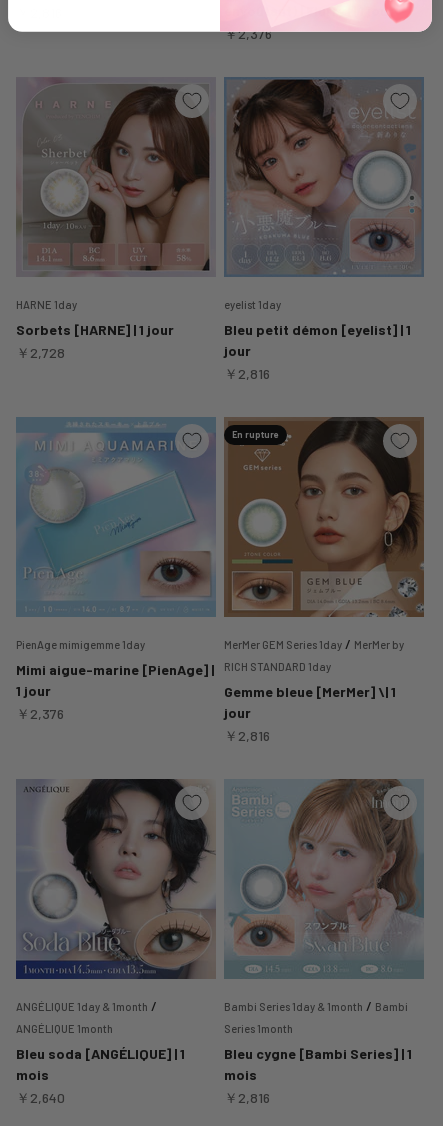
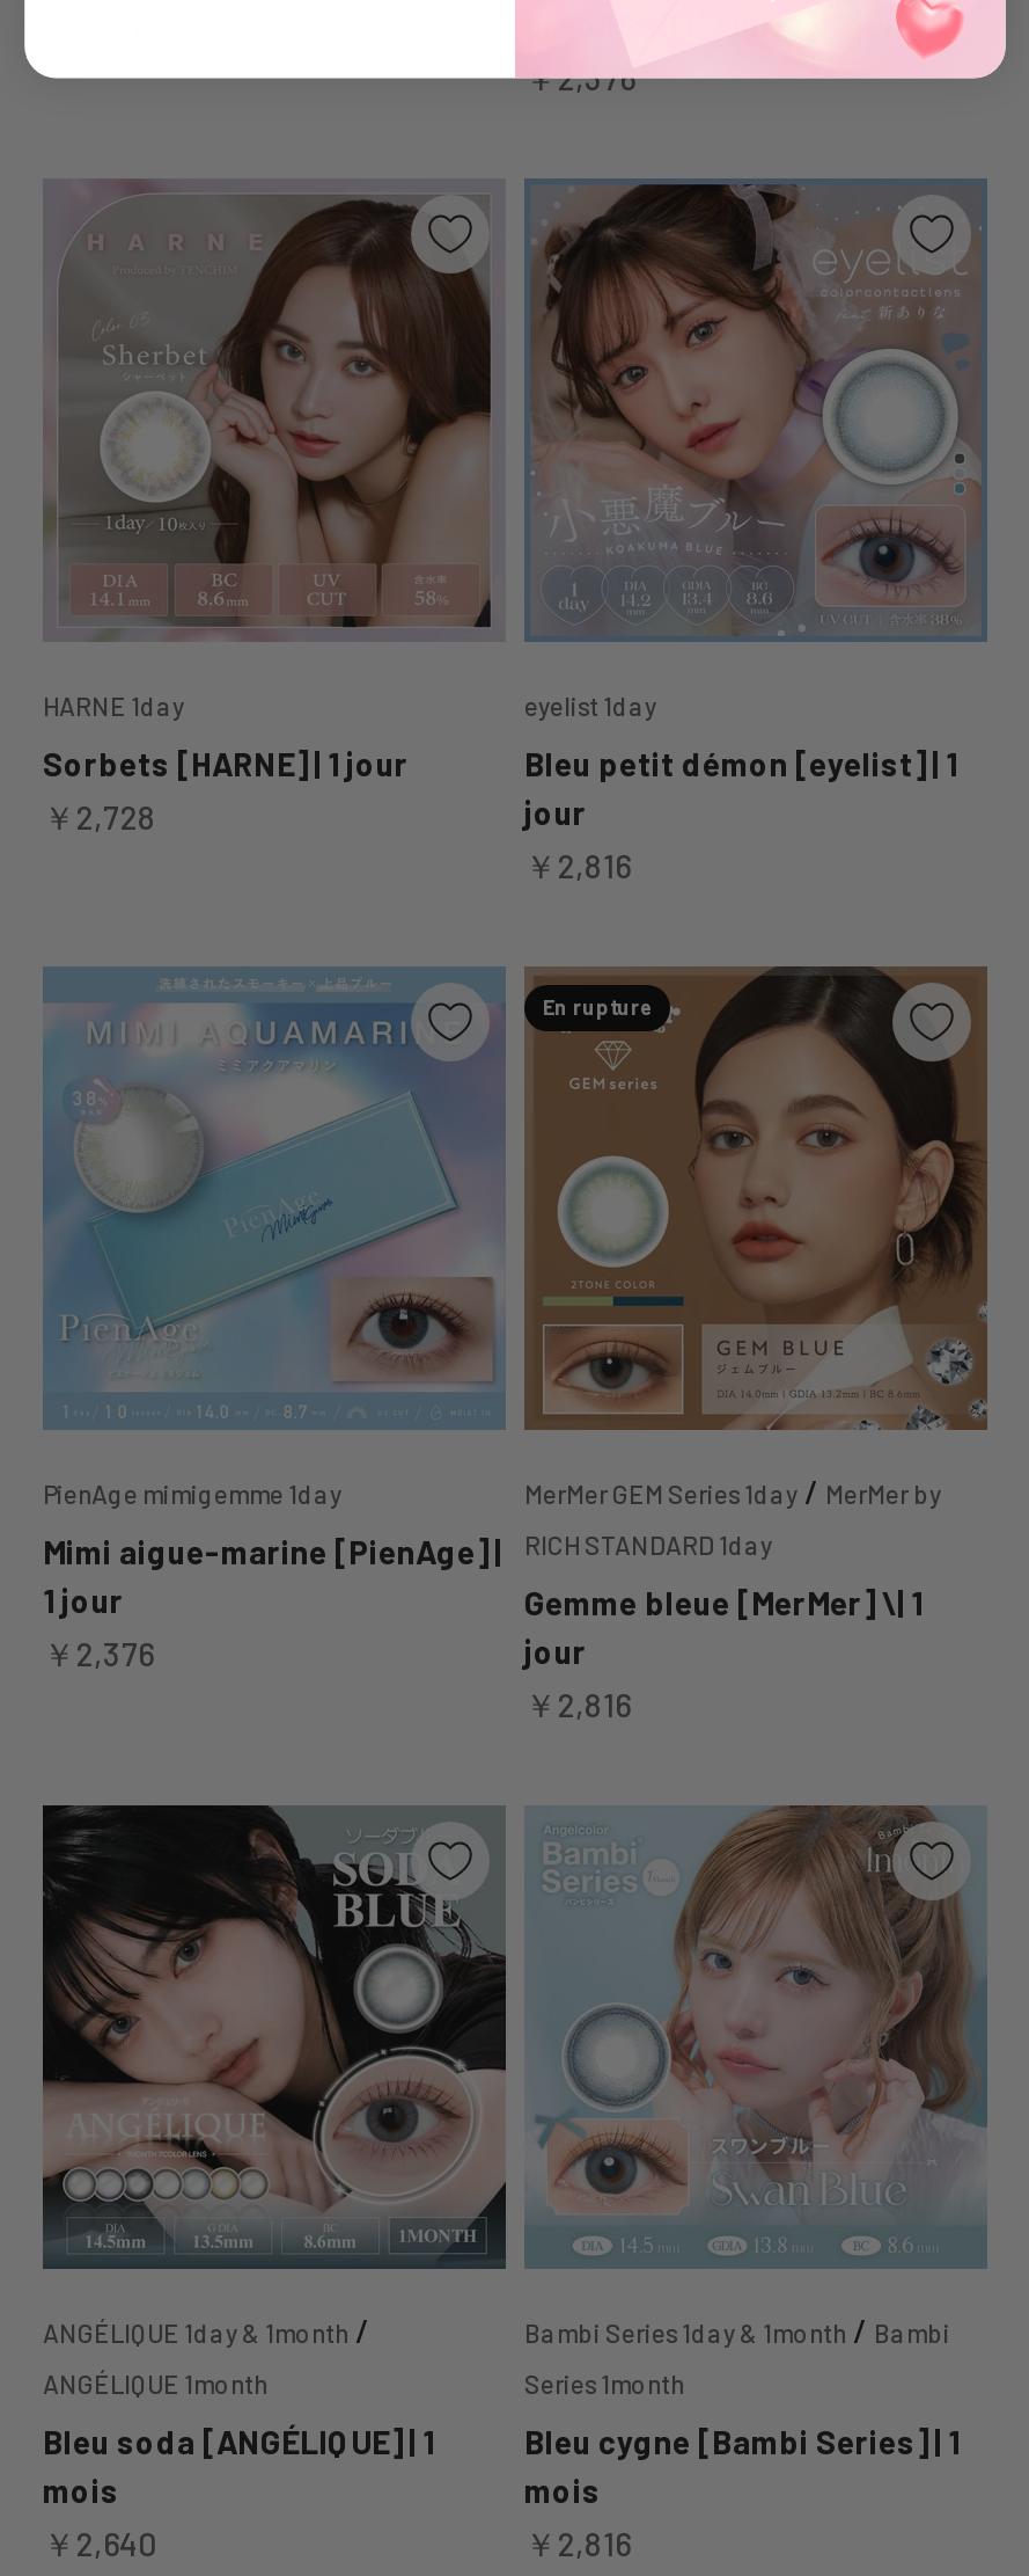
[17,779,215,978] [image] -> [43,1803,506,2269] [image]

